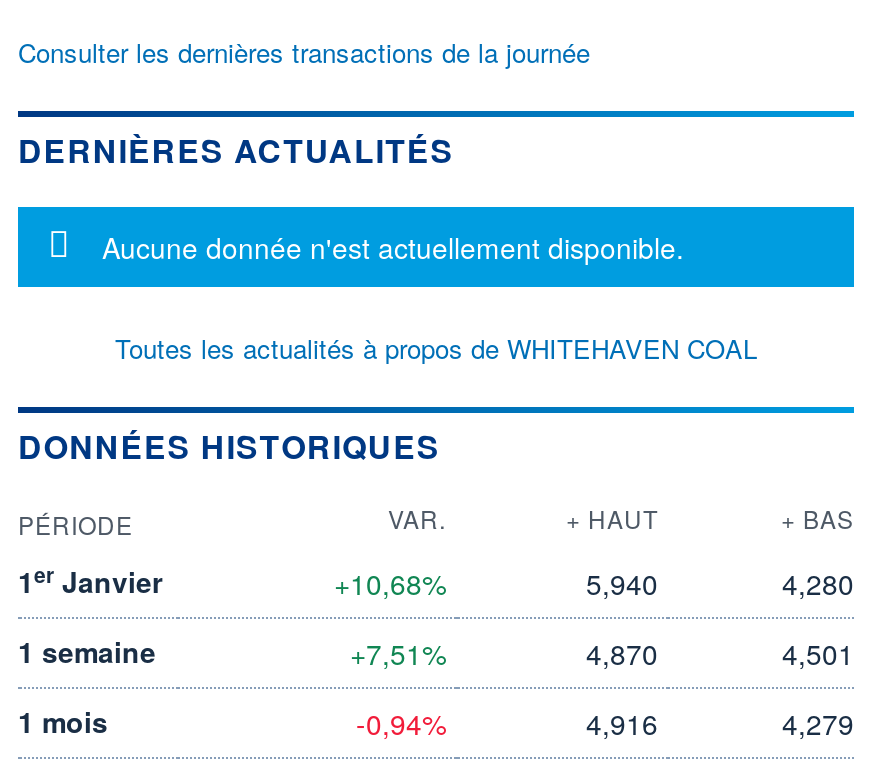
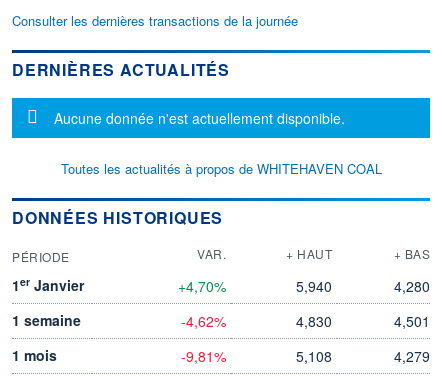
[334,563,446,603] +10,68% -> [178,276,226,296] +4,70%
[350,633,446,673] +7,51% -> [181,311,226,331] -4,62%
[586,633,658,673] 4,870 -> [296,311,332,331] 4,830
[356,703,446,743] -0,94% -> [181,346,226,366] -9,81%
[586,703,658,743] 4,916 -> [296,346,332,366] 5,108

